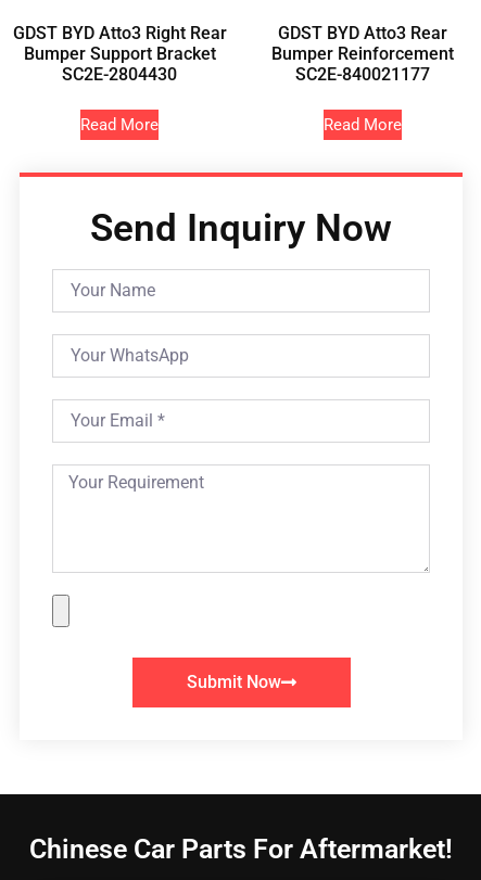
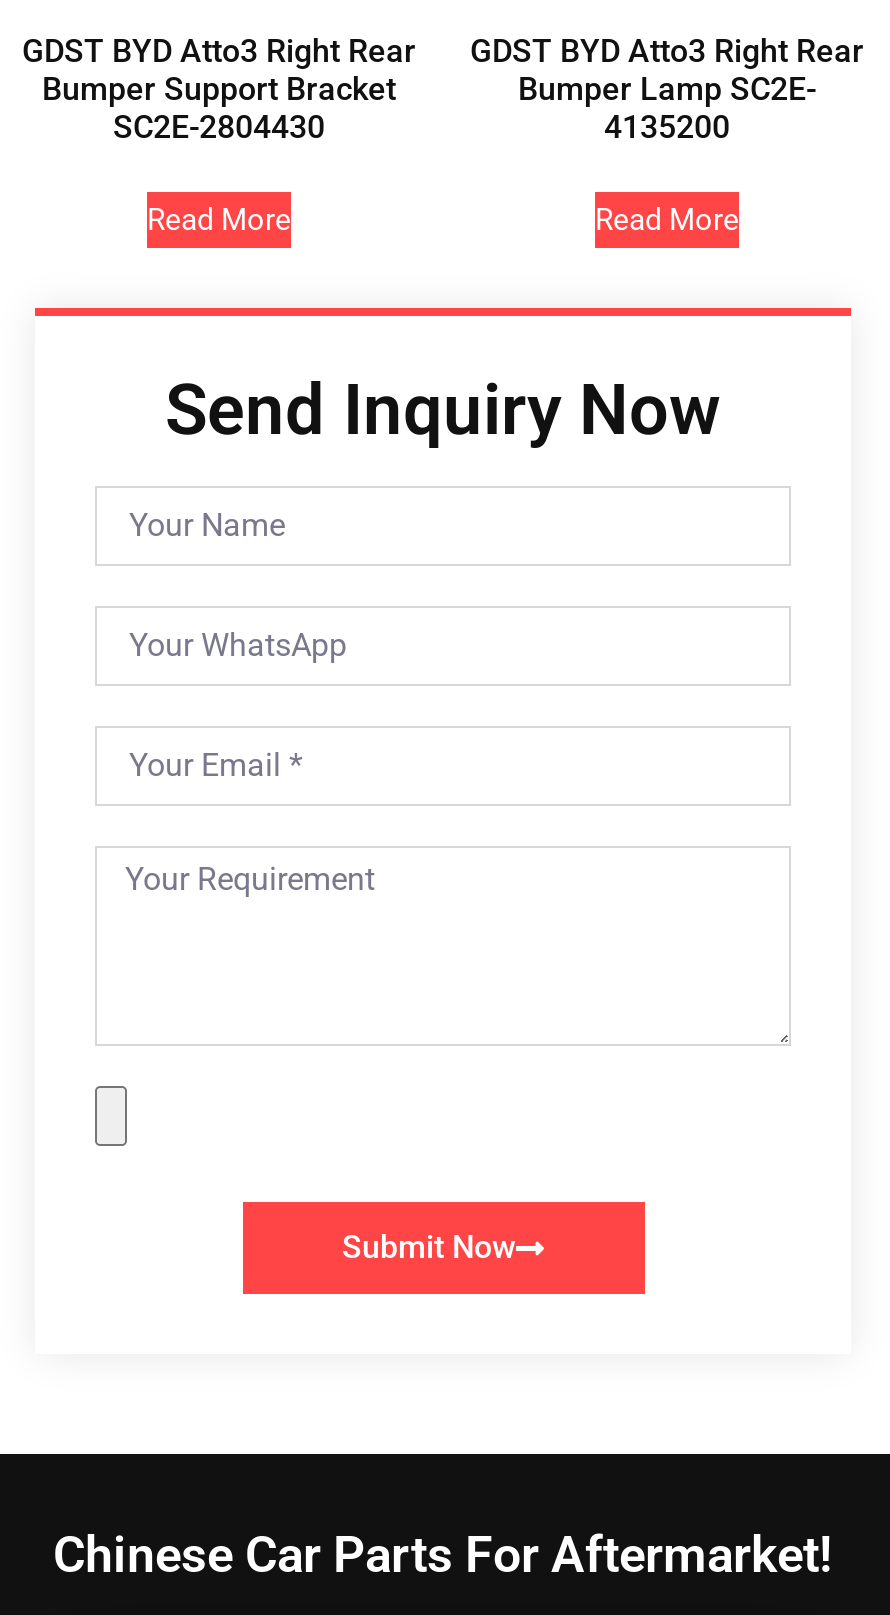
[271,23,454,85] GDST BYD Atto3 Rear | Bumper Reinforcement | SC2E-840021177 -> [470,33,864,147] GDST BYD Atto3 Right Rear | Bumper Lamp SC2E- | 4135200

